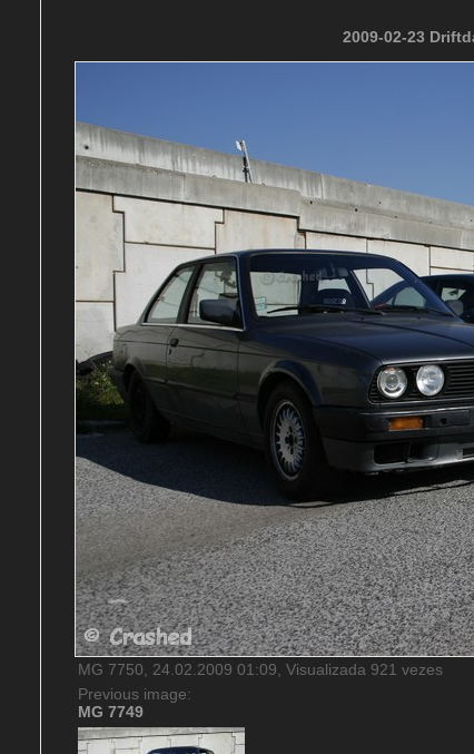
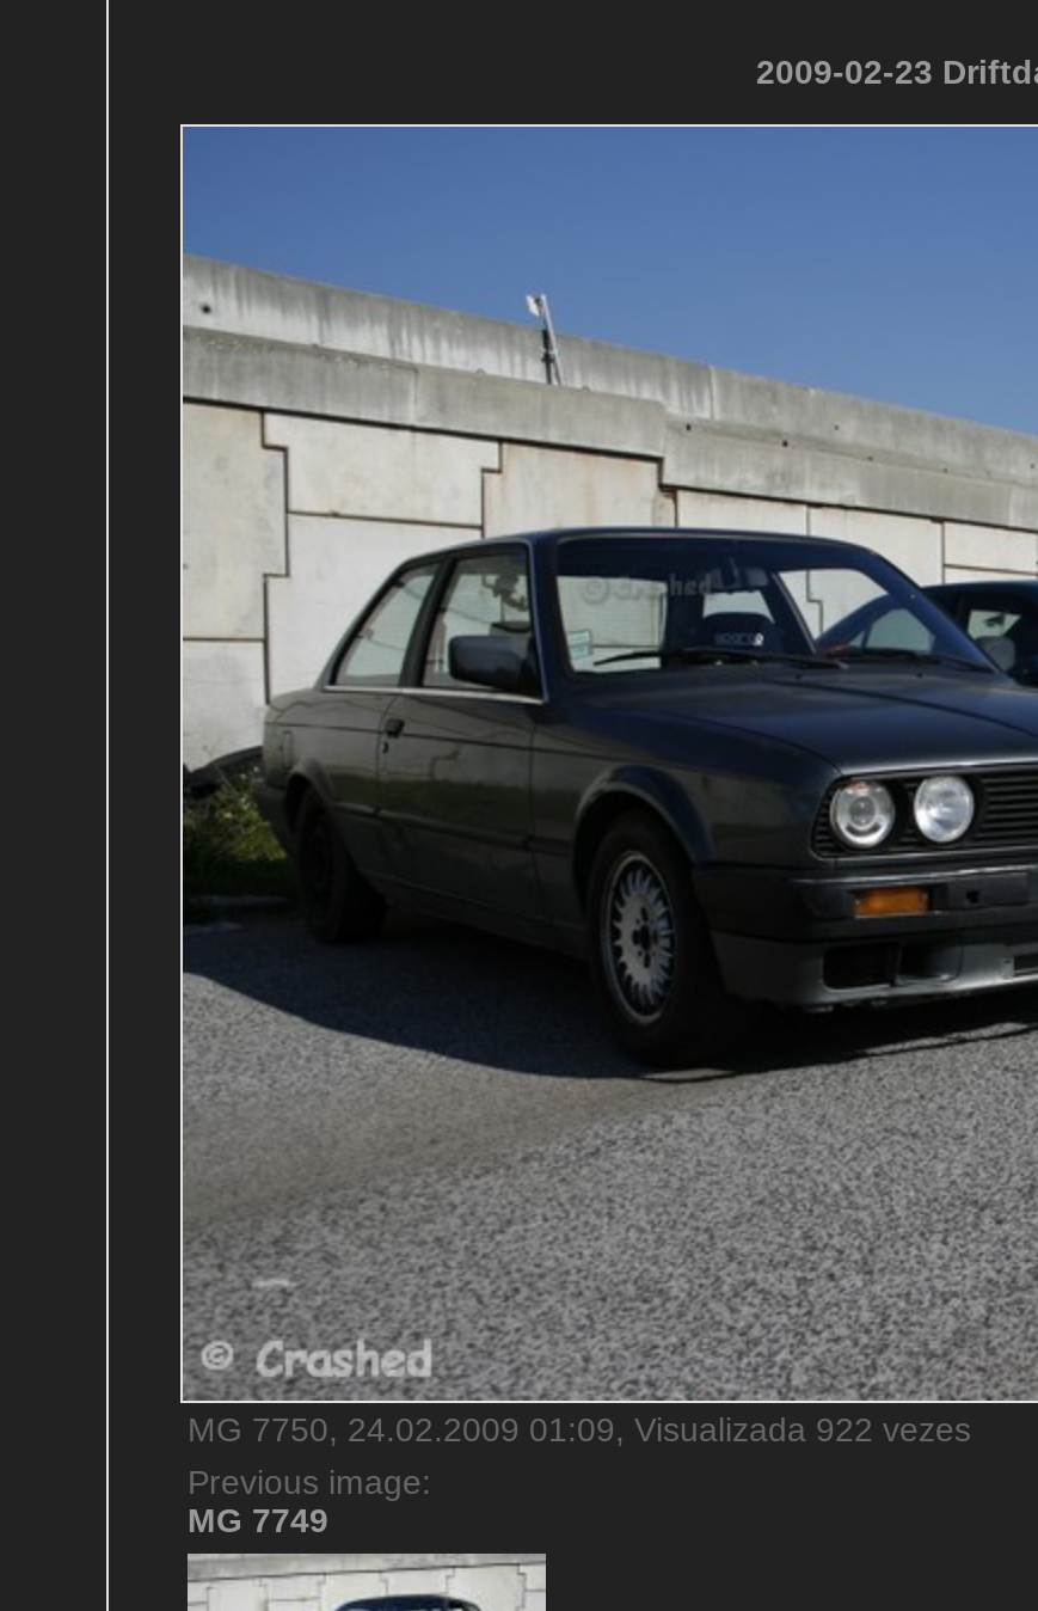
[78,660,443,678] MG 7750, 24.02.2009 01:09, Visualizada 921 vezes -> [188,1410,971,1448] MG 7750, 24.02.2009 01:09, Visualizada 922 vezes

